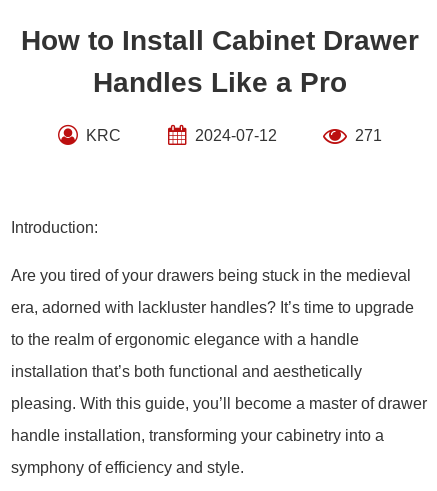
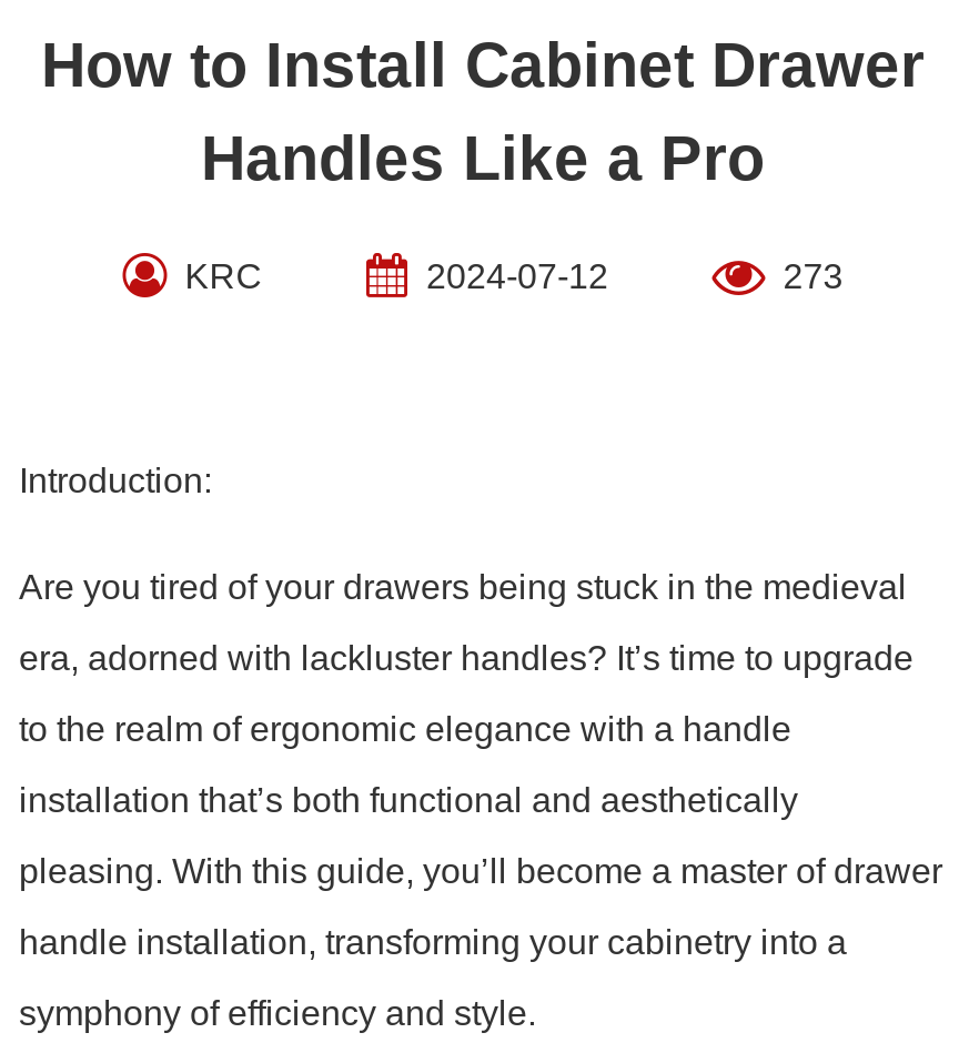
[355,127,382,144] 271 -> [783,257,843,295] 273

